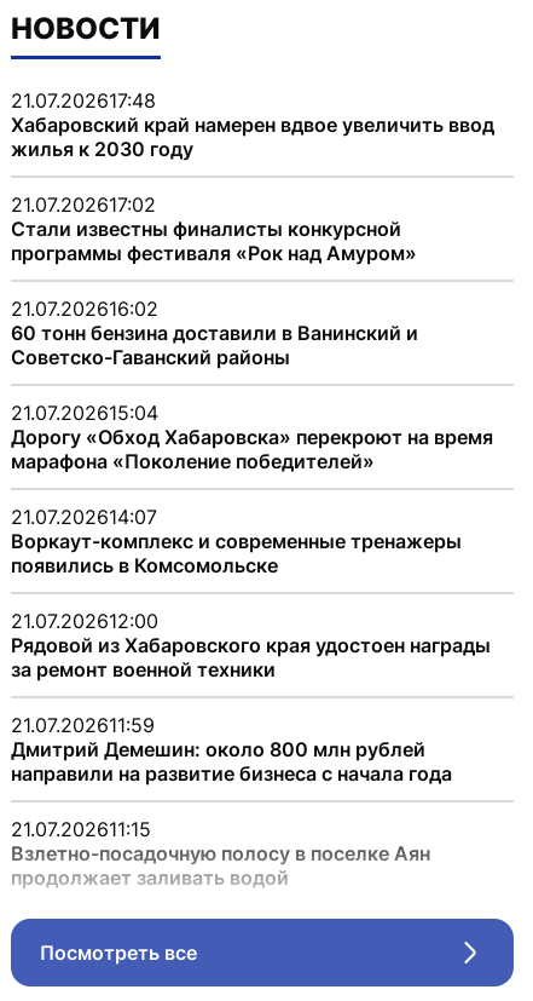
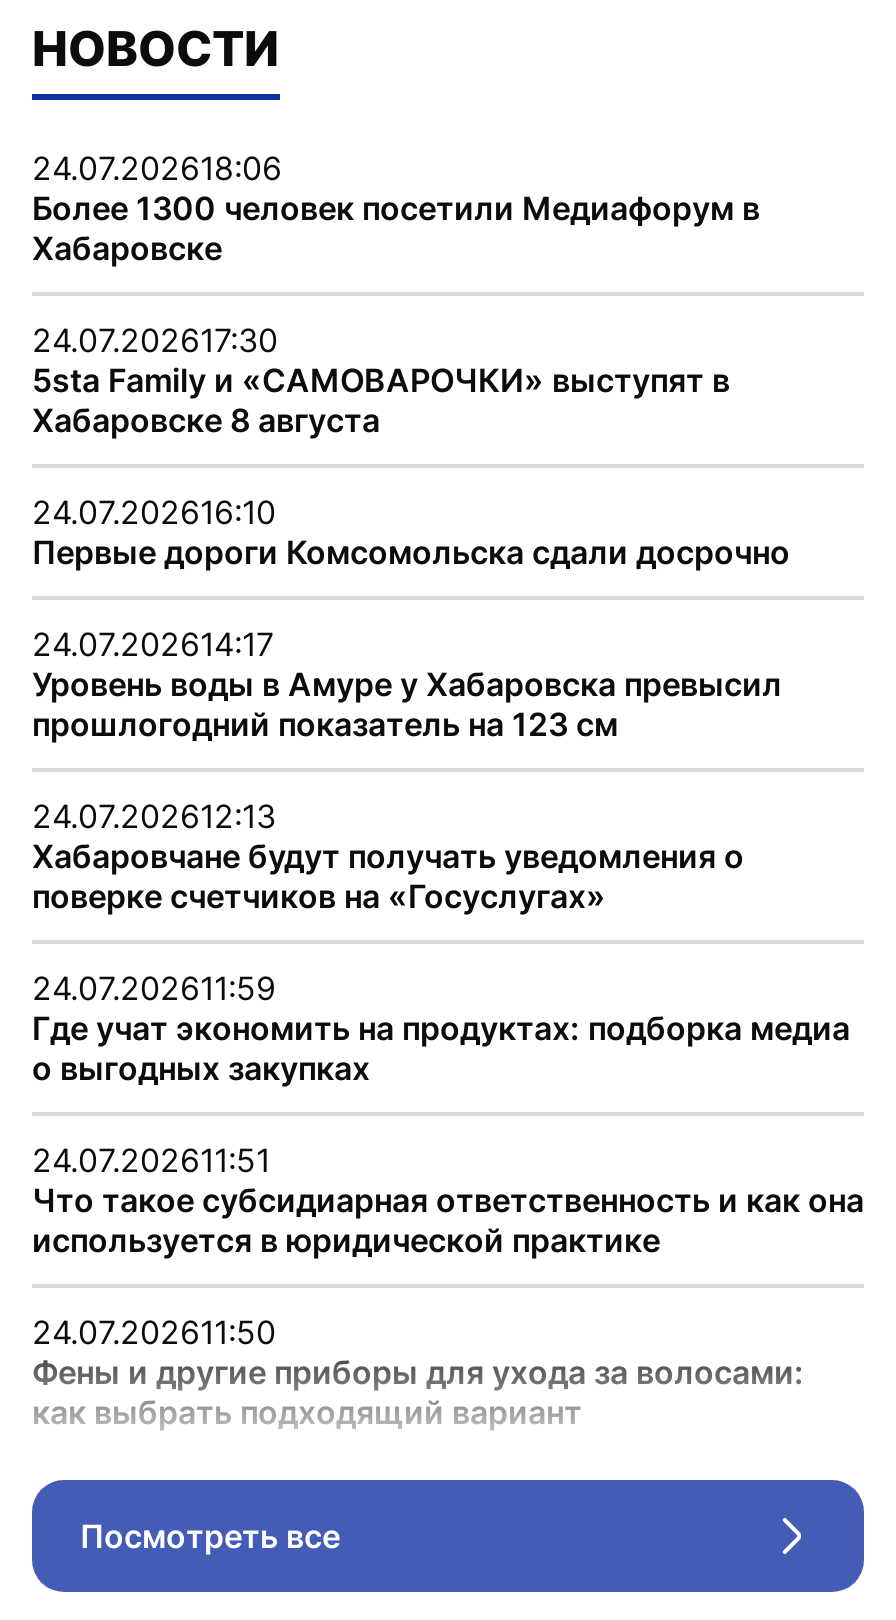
[11,88,494,161] 21.07.202617:48 | Хабаровский край намерен вдвое увеличить ввод | жилья к 2030 году -> [32,148,760,268] 24.07.202618:06 | Более 1300 человек посетили Медиафорум в | Хабаровске
[11,192,417,265] 21.07.202617:02 | Стали известны финалисты конкурсной | программы фестиваля «Рок над Амуром» -> [32,320,730,440] 24.07.202617:30 | 5sta Family и «САМОВАРОЧКИ» выступят в | Хабаровске 8 августа
[11,297,418,369] 21.07.202616:02 | 60 тонн бензина доставили в Ванинский и | Советско-Гаванский районы -> [32,492,790,572] 24.07.202616:10 | Первые дороги Комсомольска сдали досрочно
[11,401,493,473] 21.07.202615:04 | Дорогу «Обход Хабаровска» перекроют на время | марафона «Поколение победителей» -> [32,624,782,744] 24.07.202614:17 | Уровень воды в Амуре у Хабаровска превысил | прошлогодний показатель на 123 см
[11,505,462,577] 21.07.202614:07 | Воркаут-комплекс и современные тренажеры | появились в Комсомольске -> [32,796,744,916] 24.07.202612:13 | Хабаровчане будут получать уведомления о | поверке счетчиков на «Госуслугах»
[11,609,491,681] 21.07.202612:00 | Рядовой из Хабаровского края удостоен награды | за ремонт военной техники -> [32,968,850,1088] 24.07.202611:59 | Где учат экономить на продуктах: подборка медиа | о выгодных закупках
[11,713,452,786] 21.07.202611:59 | Дмитрий Демешин: около 800 млн рублей | направили на развитие бизнеса с начала года -> [32,1140,864,1260] 24.07.202611:51 | Что такое субсидиарная ответственность и как она | используется в юридической практике
[11,817,430,890] 21.07.202611:15 | Взлетно-посадочную полосу в поселке Аян | продолжает заливать водой -> [32,1312,804,1432] 24.07.202611:50 | Фены и другие приборы для ухода за волосами: | как выбрать подходящий вариант

